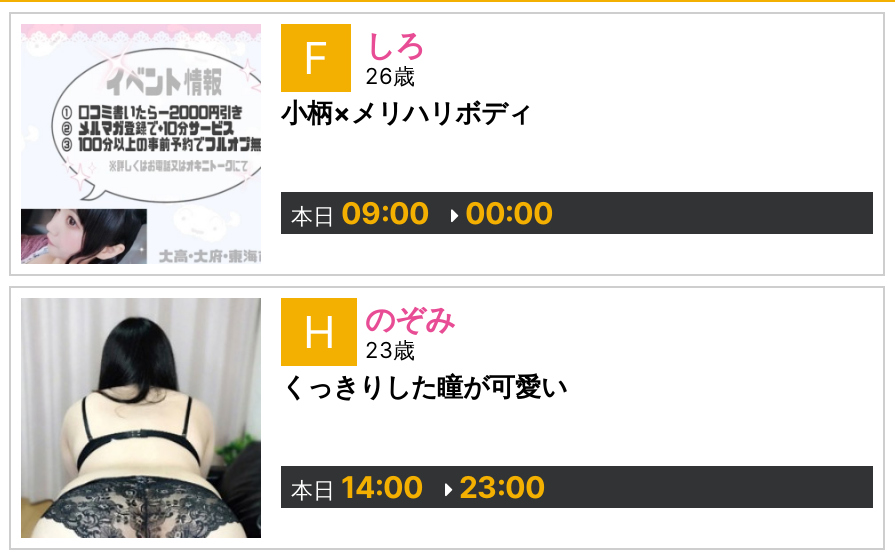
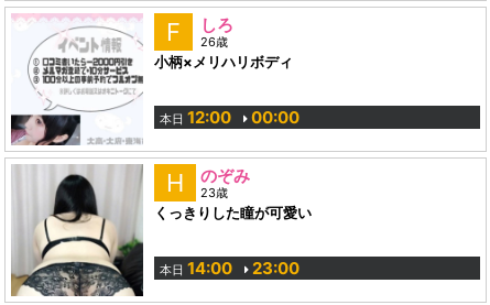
[291,194,553,232] 本日09:00 00:00 -> [160,107,300,128] 本日12:00 00:00

